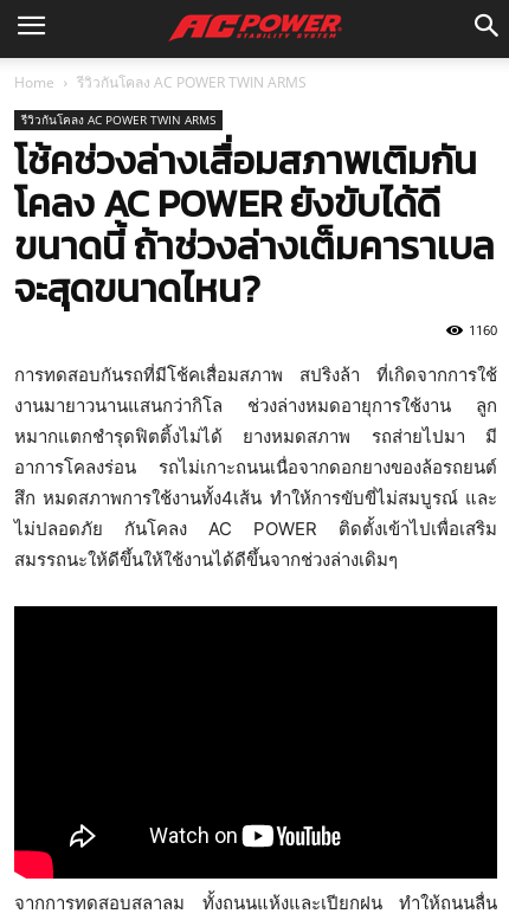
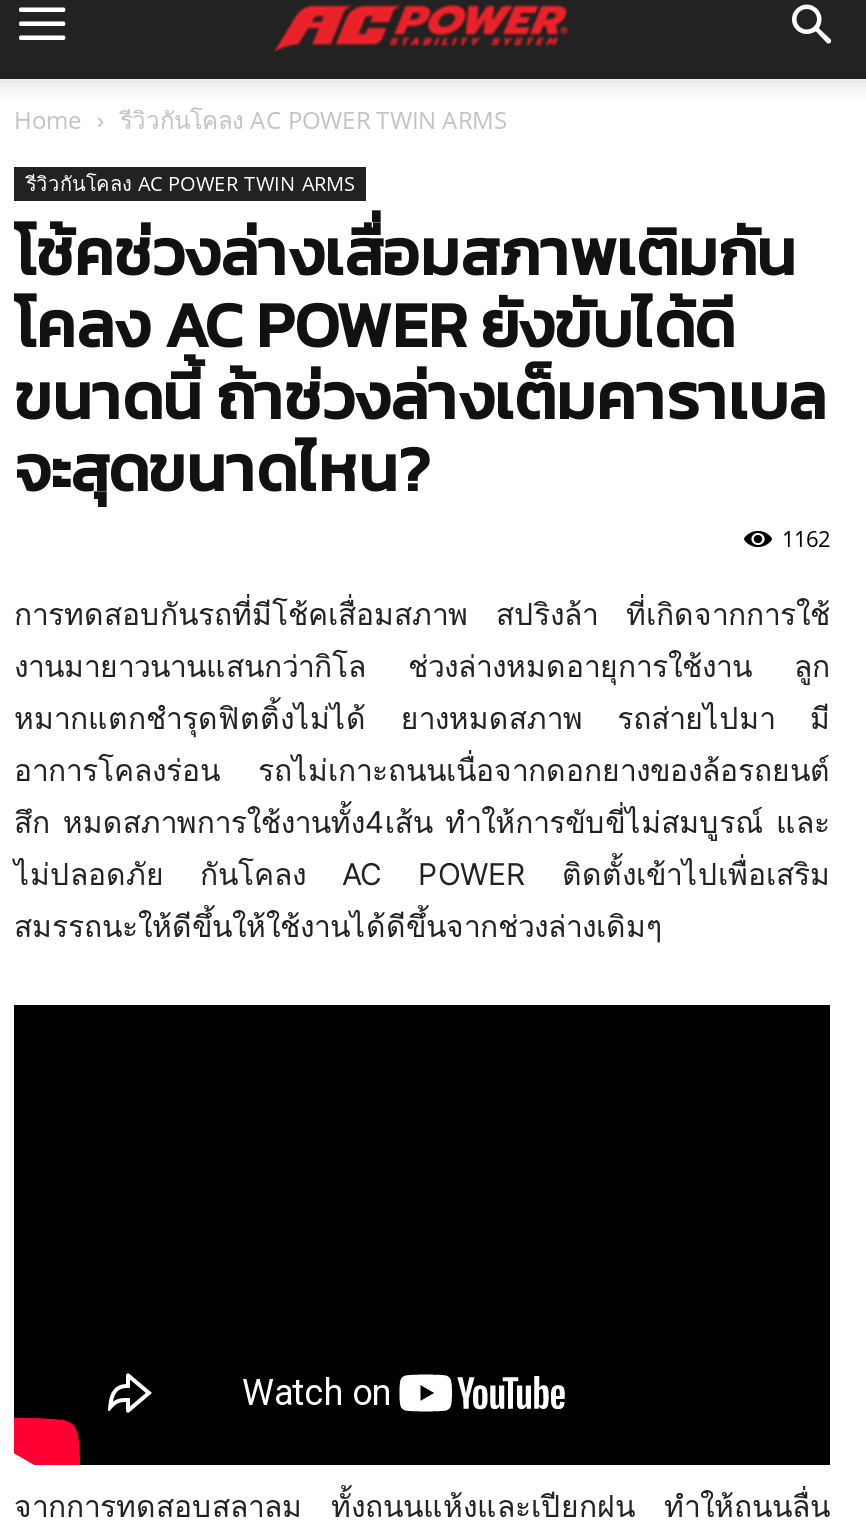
[469,321,497,339] 1160 -> [782,523,830,553] 1162

